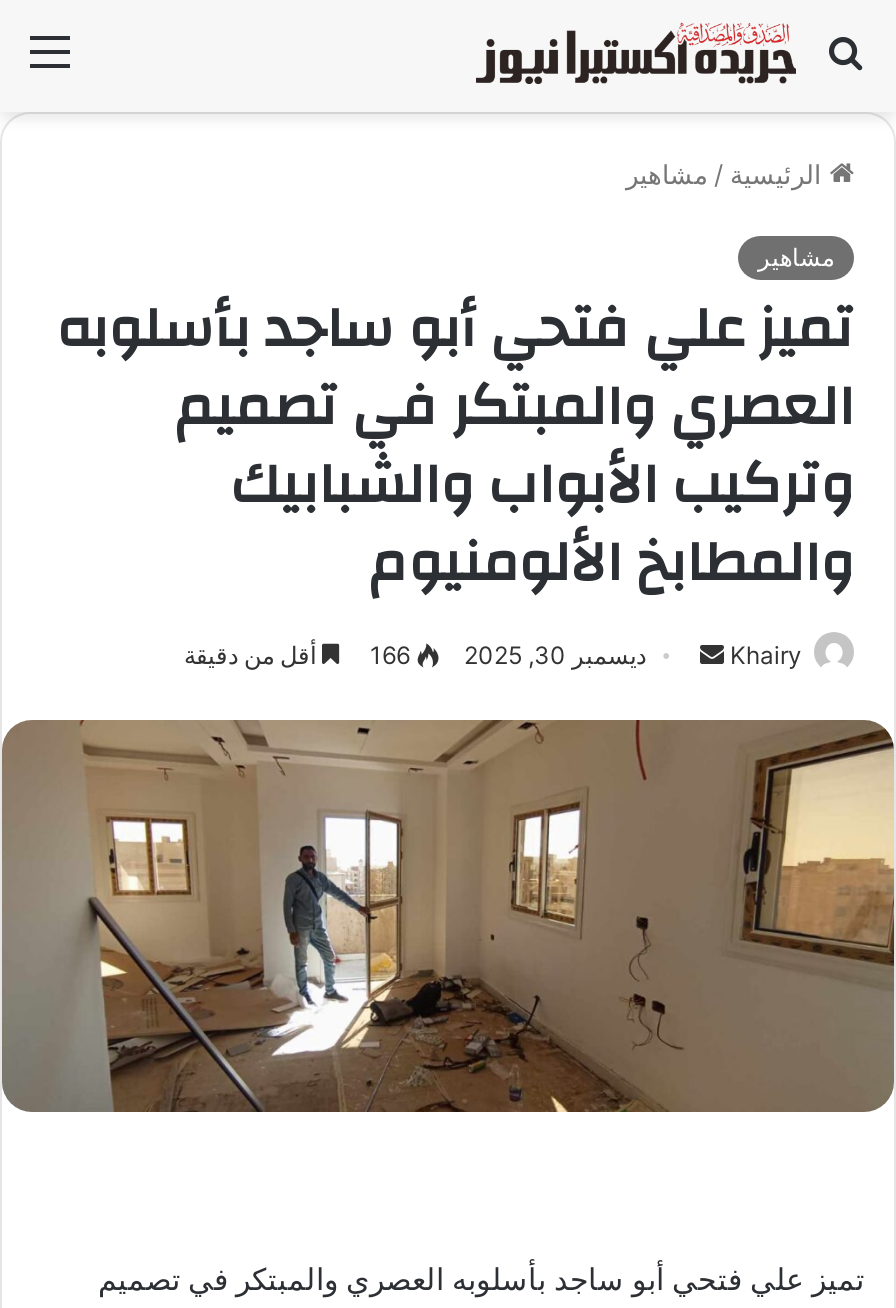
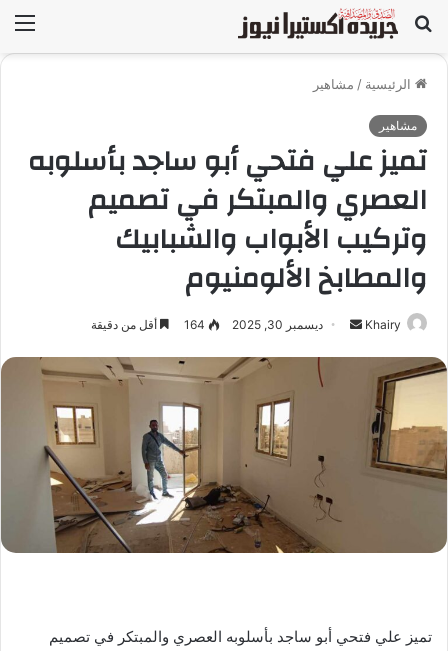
[370,640,410,670] 166 -> [184,317,205,332] 164

